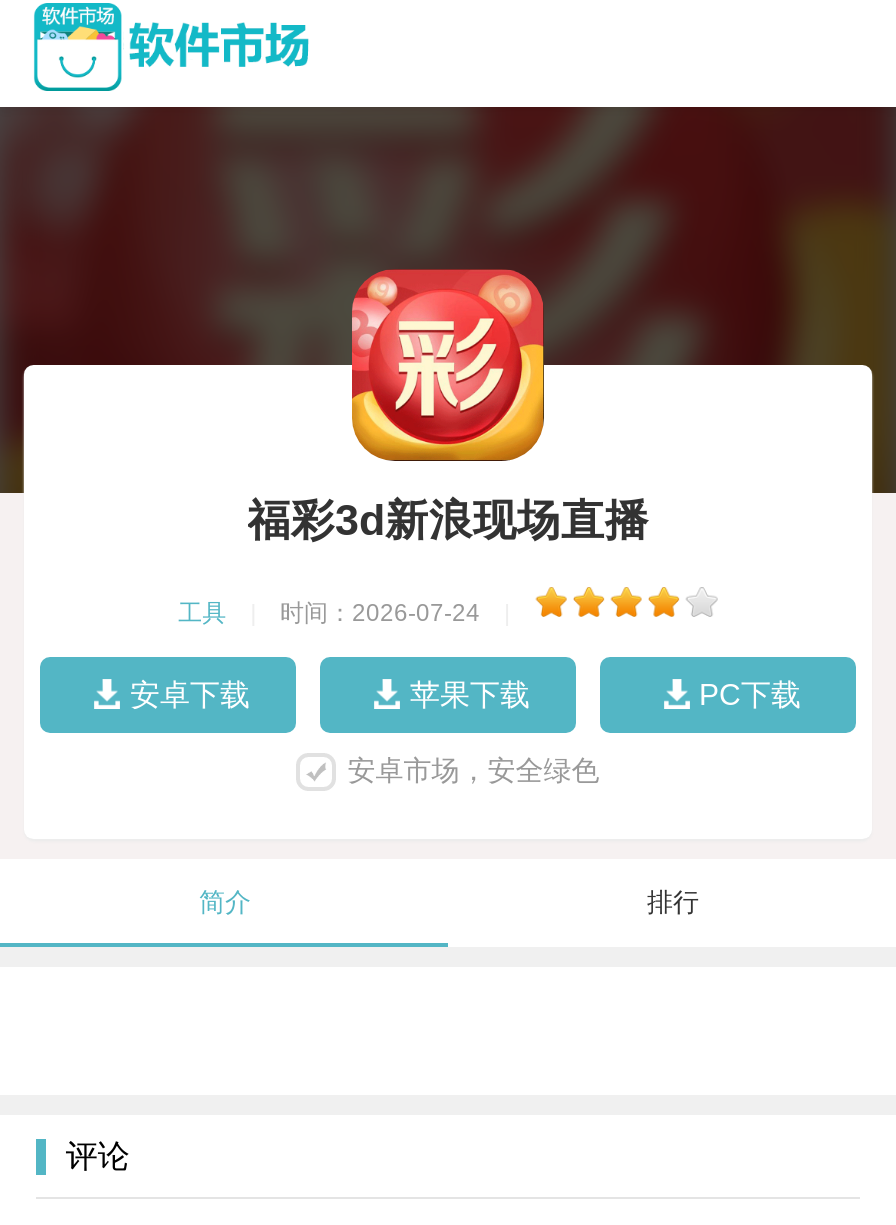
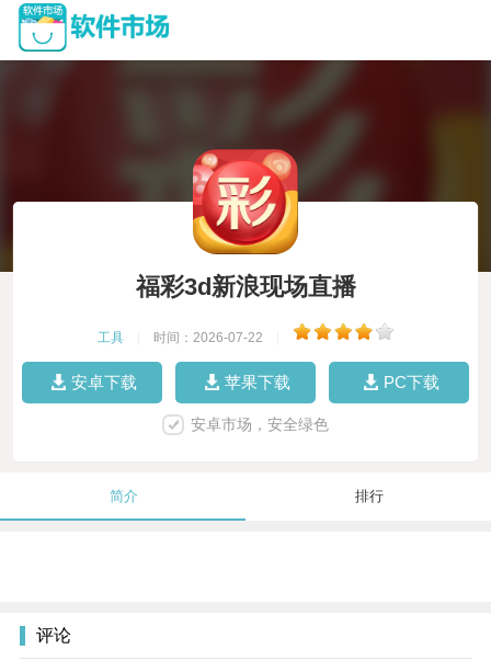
[280,599,480,627] 时间：2026-07-24 -> [153,330,263,345] 时间：2026-07-22

